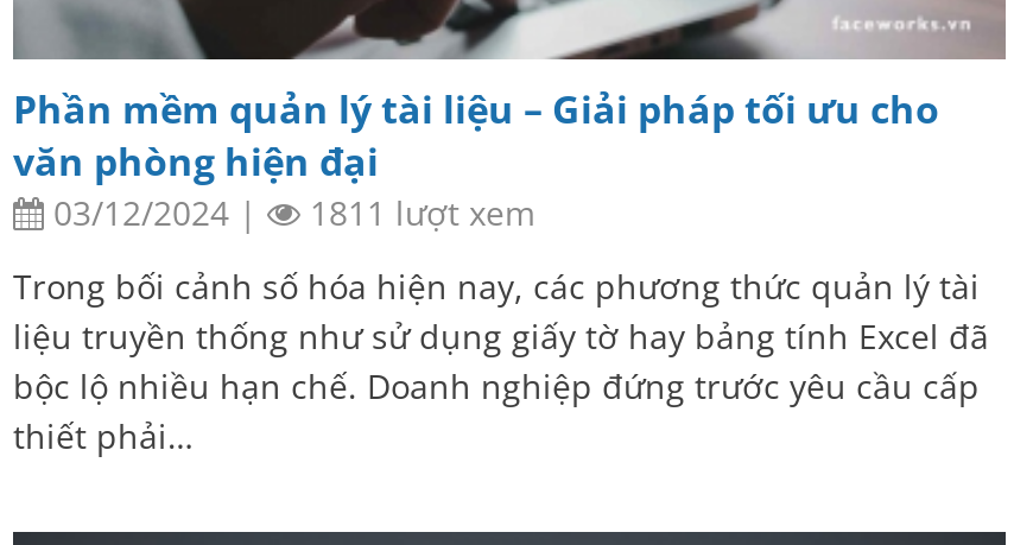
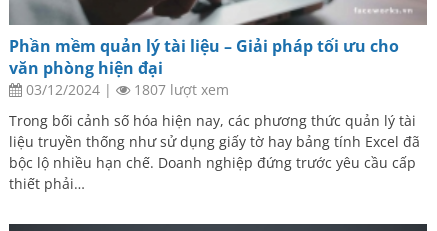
[300,190,535,236] 1811 lượt xem -> [130,80,229,99] 1807 lượt xem

